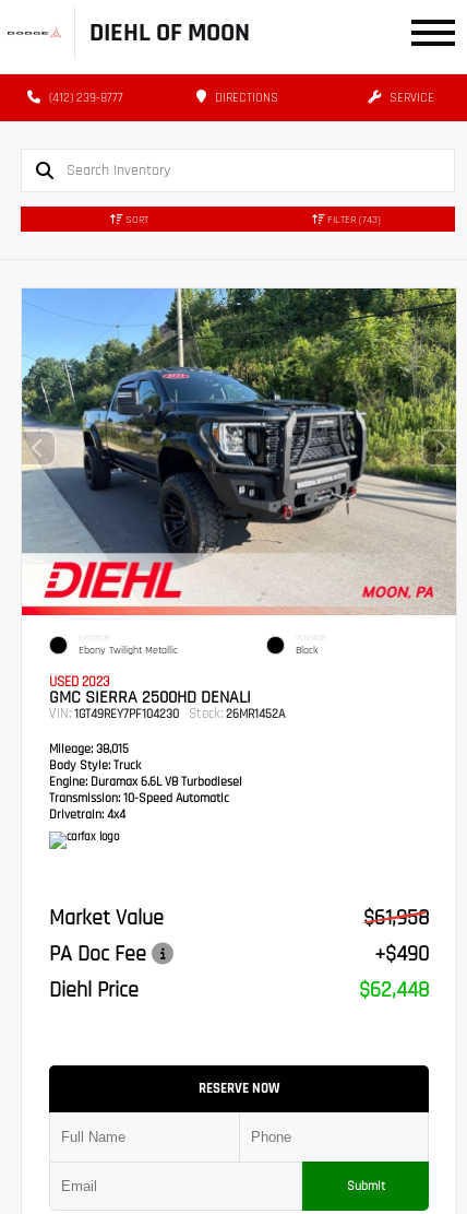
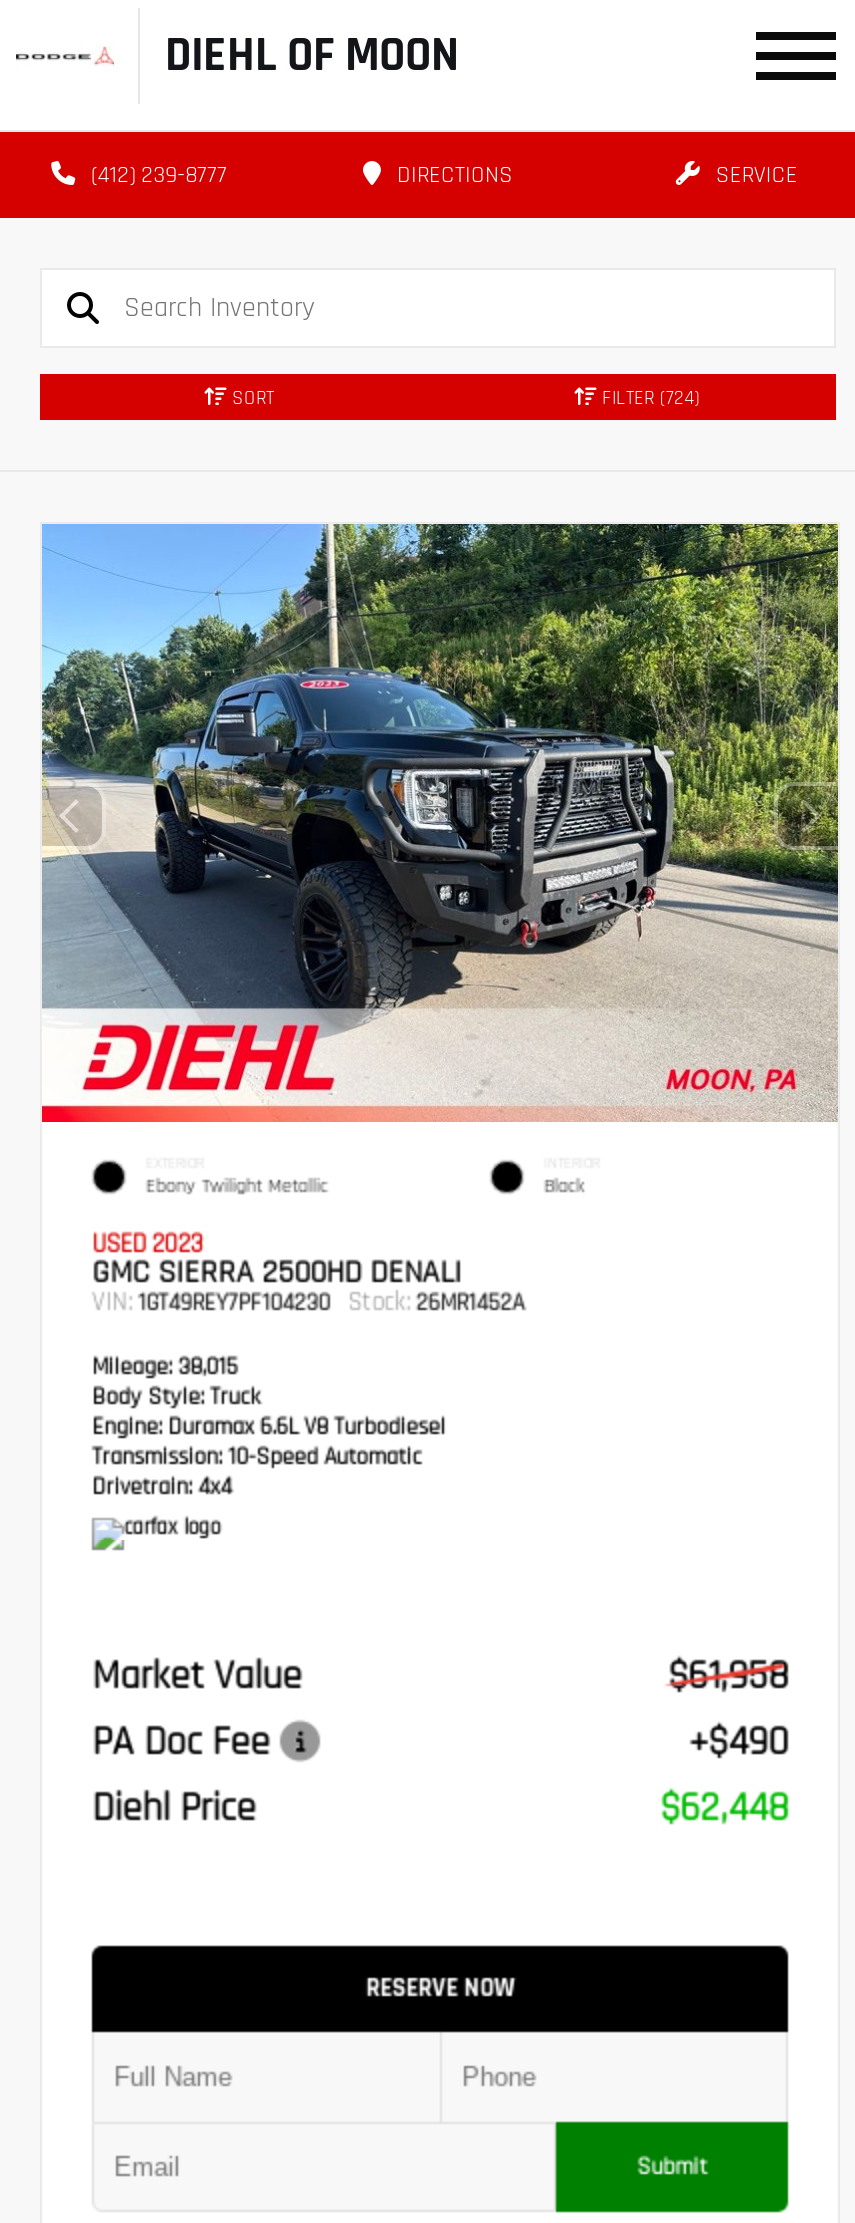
[324,213,381,226] FILTER (743) -> [596,386,700,410] FILTER (724)

